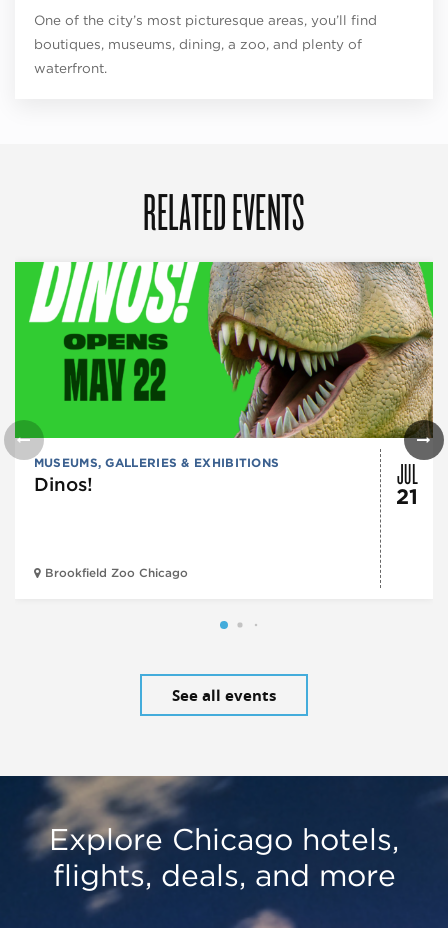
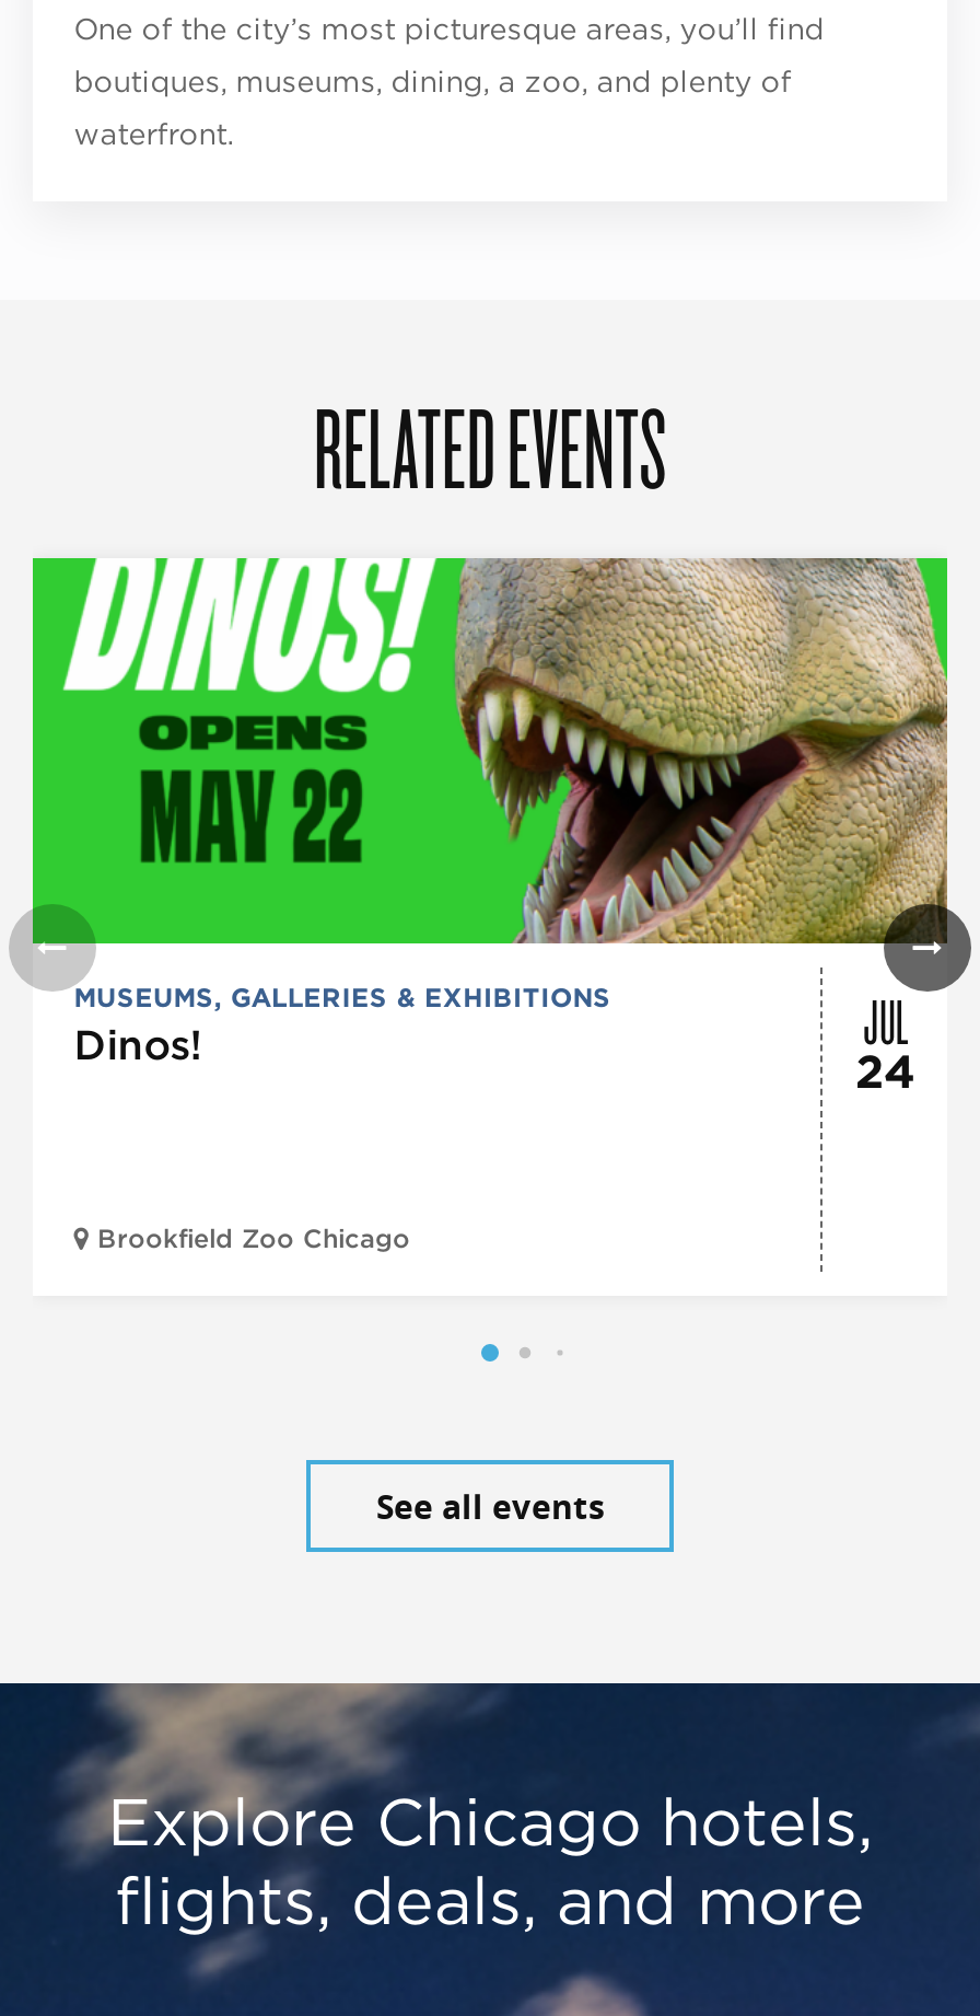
[396,483,418,508] 21 -> [855,1043,914,1098] 24

